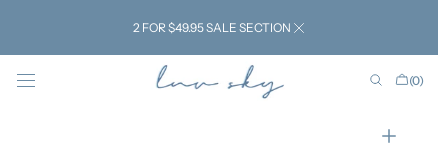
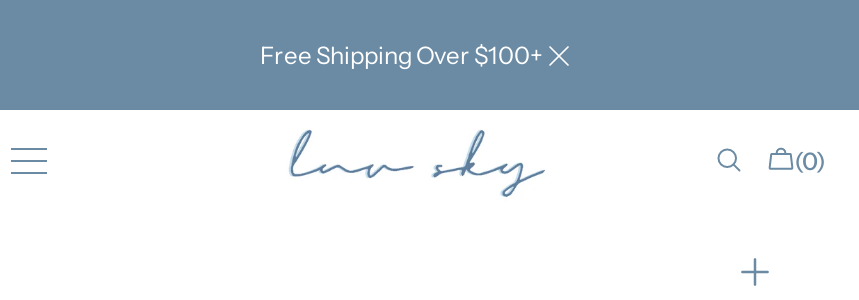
[133,19,291,34] 2 FOR $49.95 SALE SECTION -> [260,39,542,69] Free Shipping Over $100+

